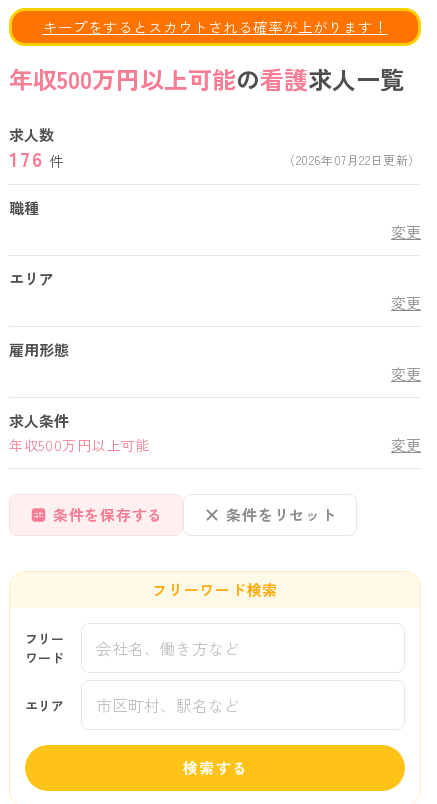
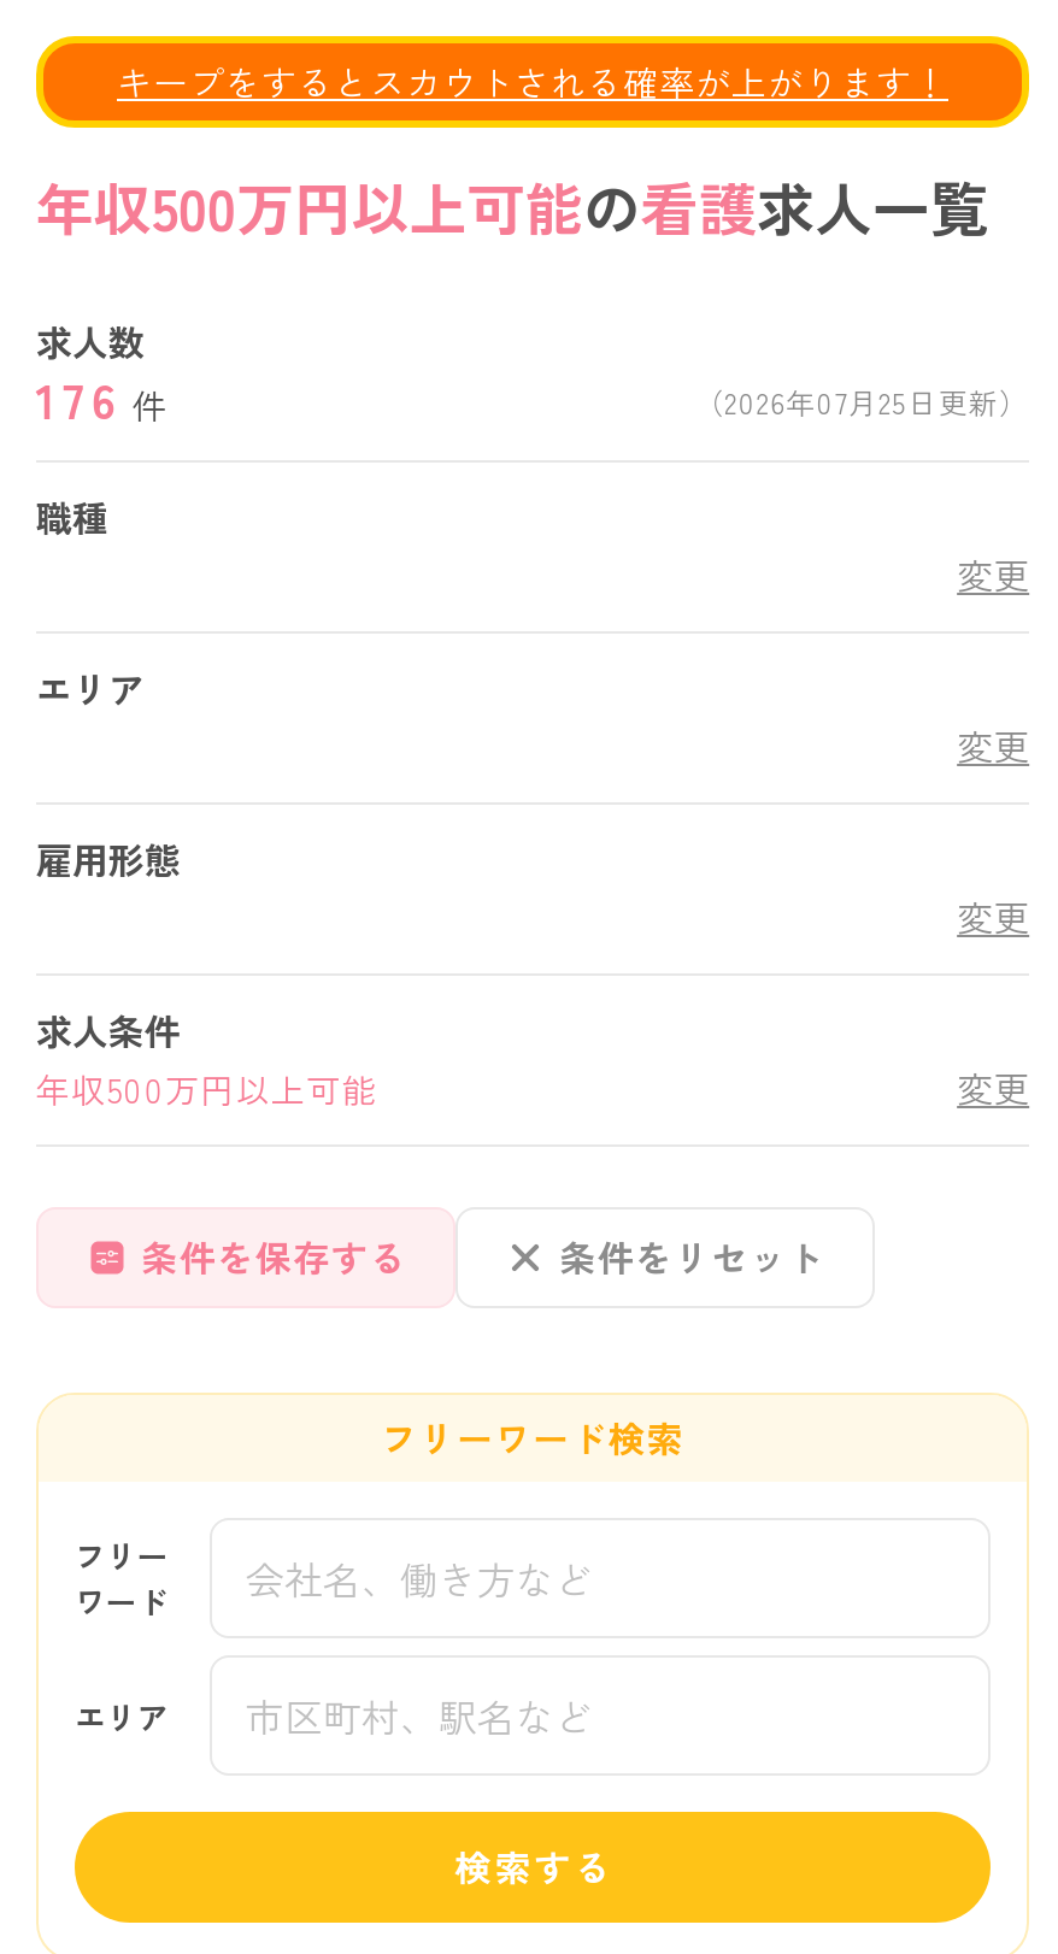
[283,151,421,168] （2026年07月22日更新） -> [694,381,1029,422] （2026年07月25日更新）

